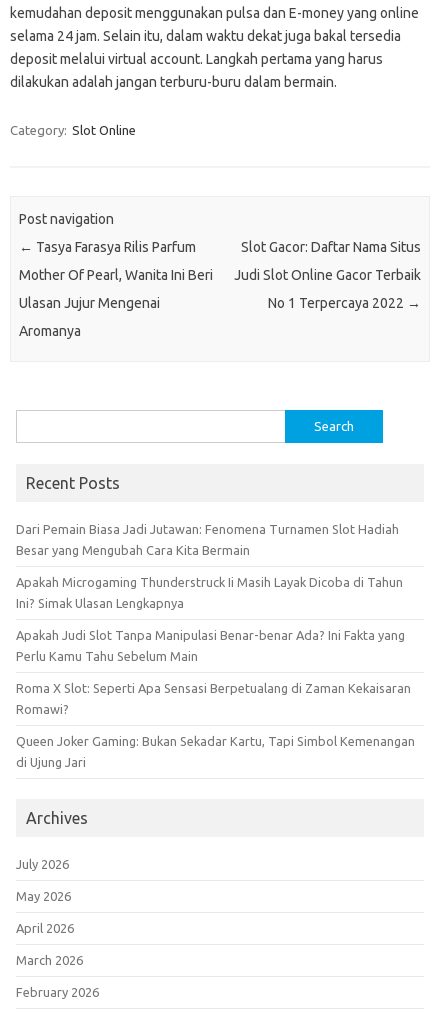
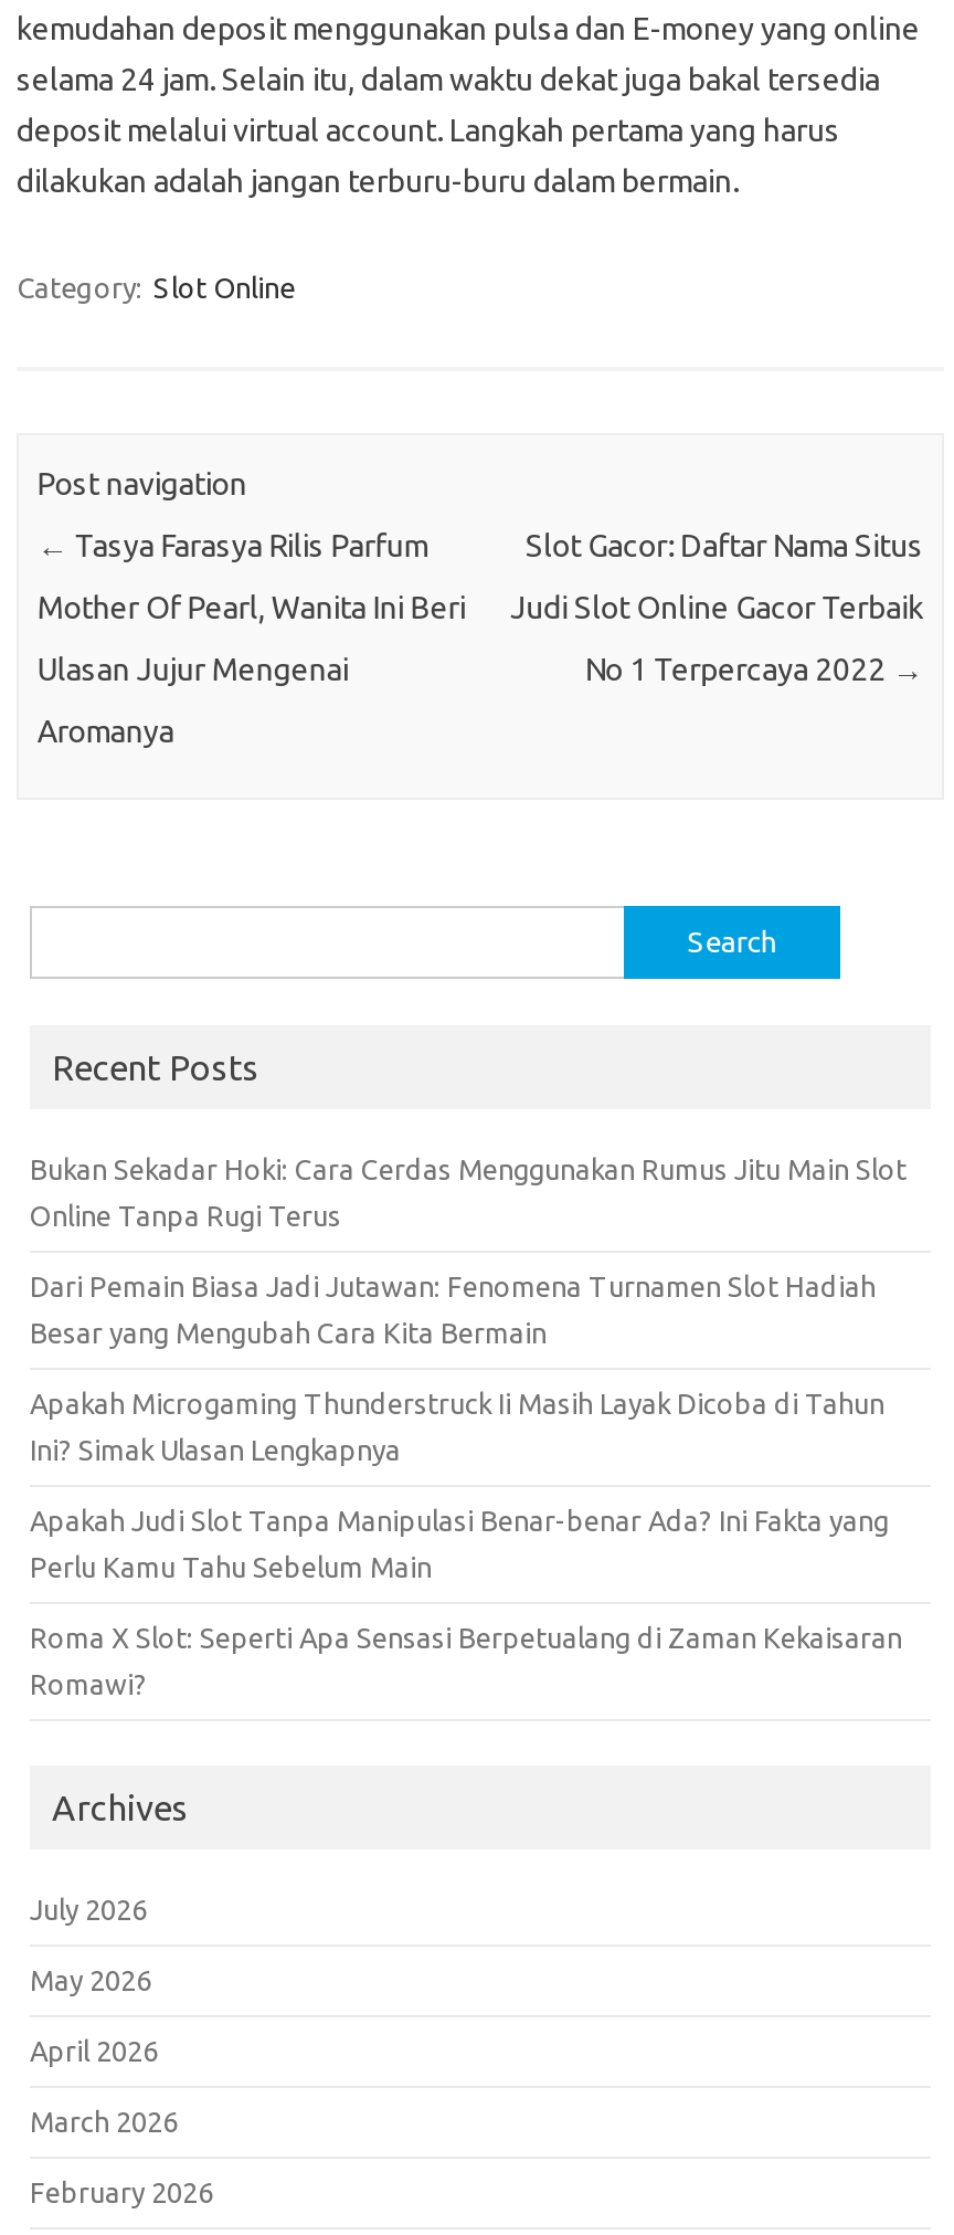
none -> [30,1153,907,1230] Bukan Sekadar Hoki: Cara Cerdas Menggunakan Rumus Jitu Main Slot | Online Tanpa Rugi Terus
moved [16,522,411,716] -> [30,1270,902,1698]: Dari Pemain Biasa Jadi Jutawan: Fenomena Turnamen Slot Hadiah | Besar yang Mengubah Cara Kita Bermain | Apakah Microgaming Thunderstruck Ii Masih Layak Dicoba di Tahun | Ini? Simak Ulasan Lengkapnya | Apakah Judi Slot Tanpa Manipulasi Benar-benar Ada? Ini Fakta yang | Perlu Kamu Tahu Sebelum Main | Roma X Slot: Seperti Apa Sensasi Berpetualang di Zaman Kekaisaran | Romawi?
[16,734,415,769] Queen Joker Gaming: Bukan Sekadar Kartu, Tapi Simbol Kemenangan | di Ujung Jari -> none

